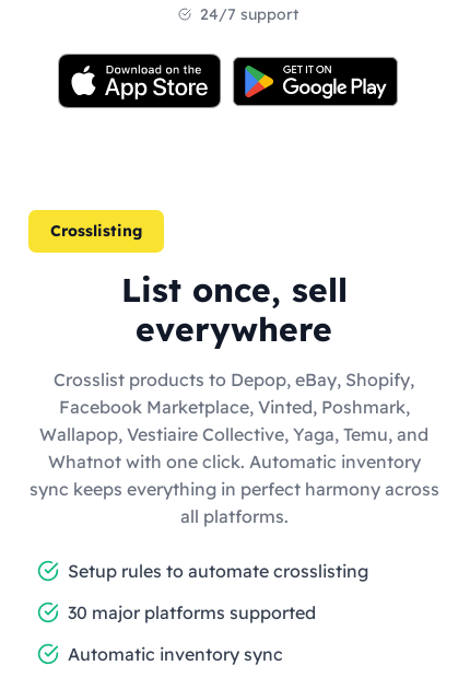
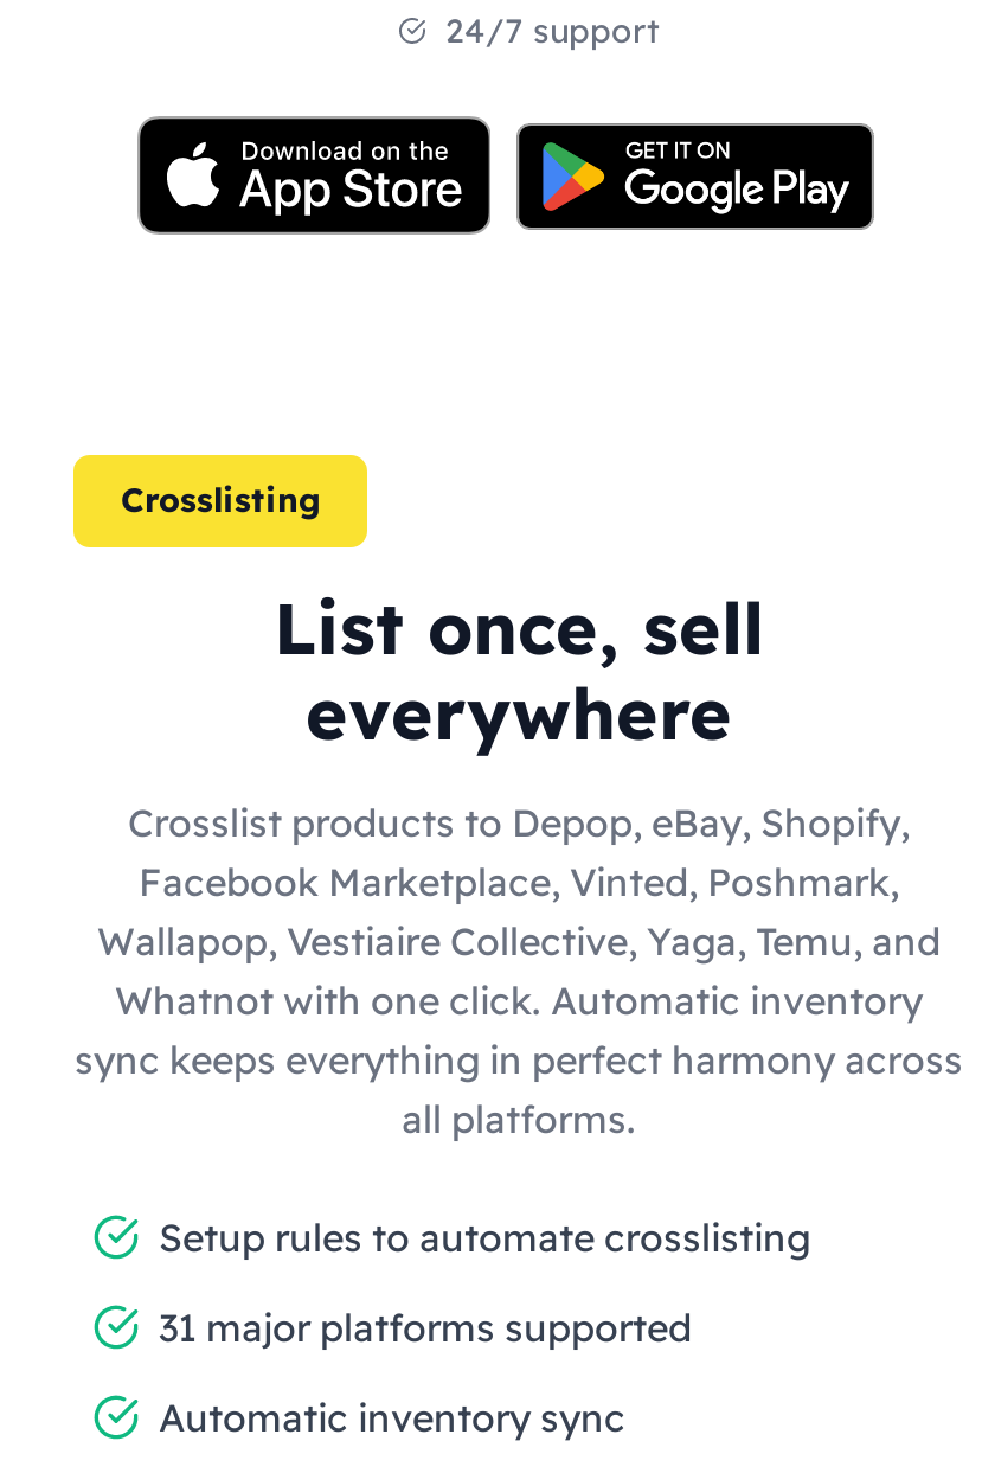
[68,601,316,623] 30 major platforms supported -> [159,1302,692,1350] 31 major platforms supported

